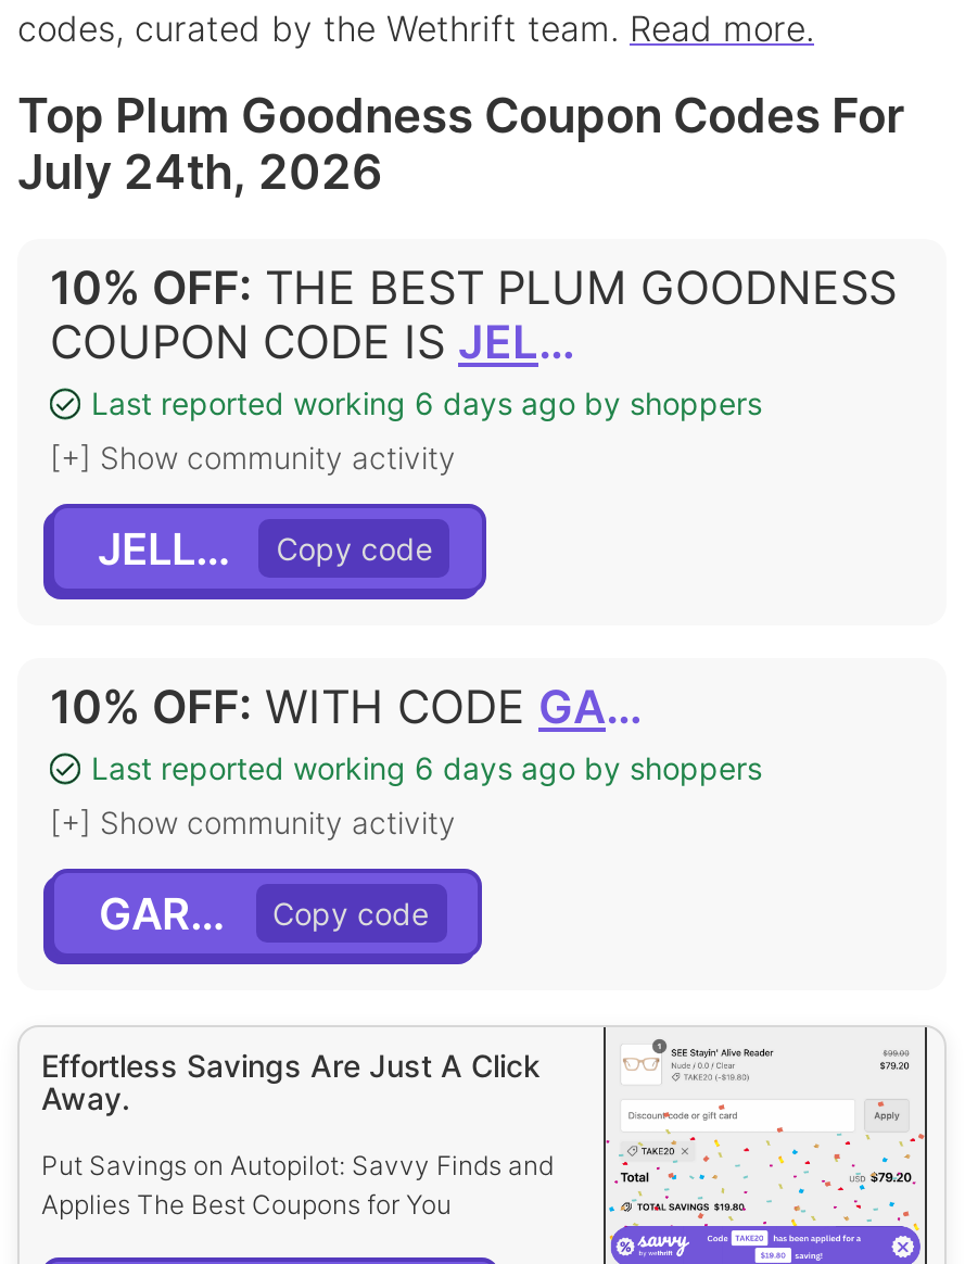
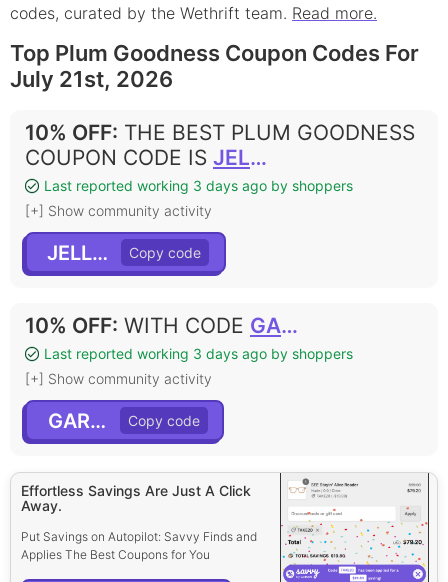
[17,143,382,200] July 24th, 2026 -> [10,66,173,92] July 21st, 2026
[91,385,762,422] Last reported working 6 days ago by shoppers -> [44,177,353,194] Last reported working 3 days ago by shoppers
[91,750,762,787] Last reported working 6 days ago by shoppers -> [44,345,353,362] Last reported working 3 days ago by shoppers

